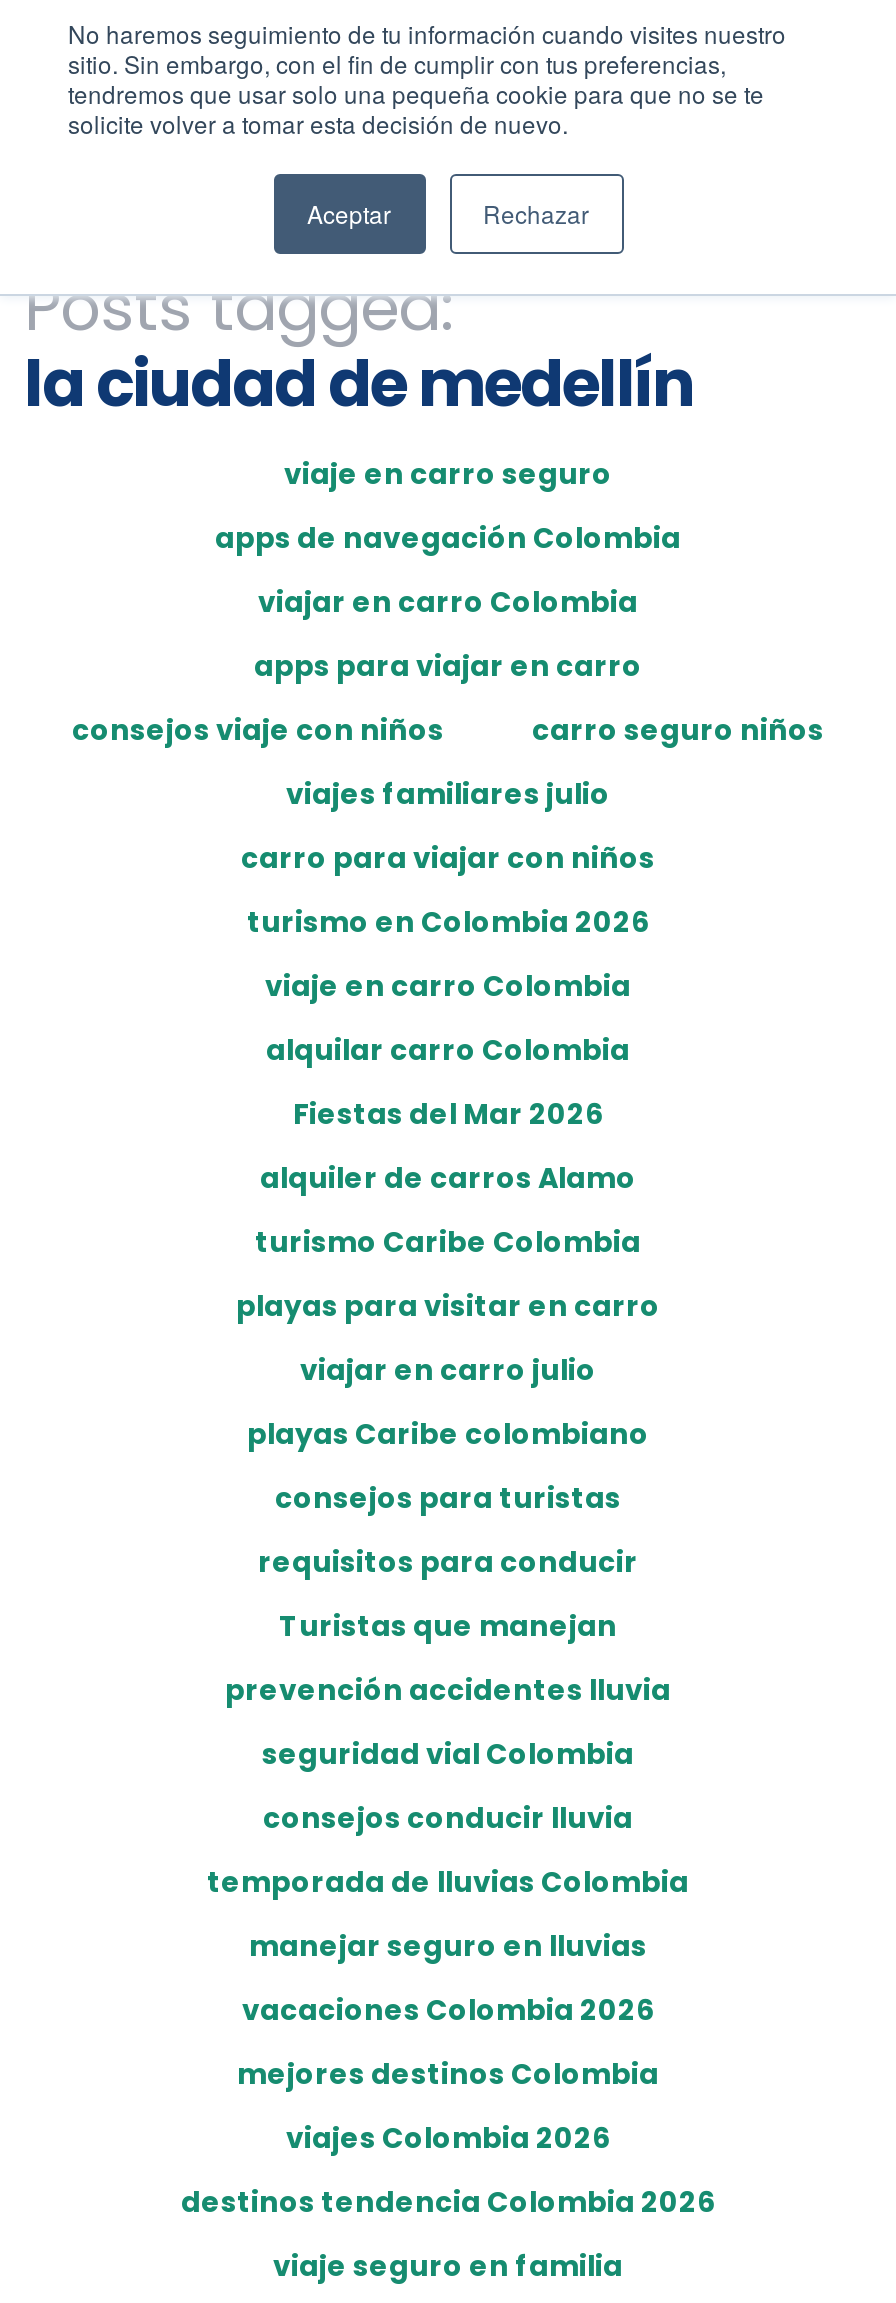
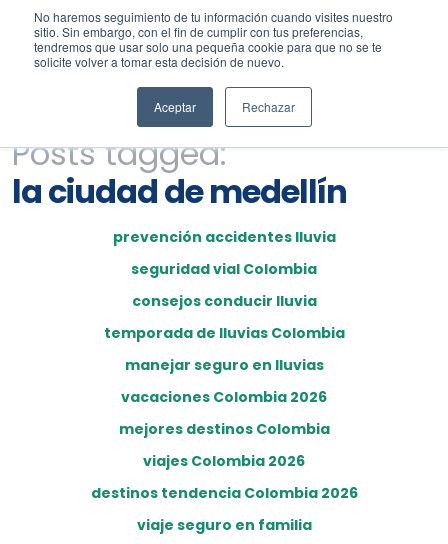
[72,454,824,1646] viaje en carro seguro | apps de navegación Colombia | viajar en carro Colombia | apps para viajar en carro | consejos viaje con niños | carro seguro niños | viajes familiares julio | carro para viajar con niños | turismo en Colombia 2026 | viaje en carro Colombia | alquilar carro Colombia | Fiestas del Mar 2026 | alquiler de carros Alamo | turismo Caribe Colombia | playas para visitar en carro | viajar en carro julio | playas Caribe colombiano | consejos para turistas | requisitos para conducir | Turistas que manejan -> none

